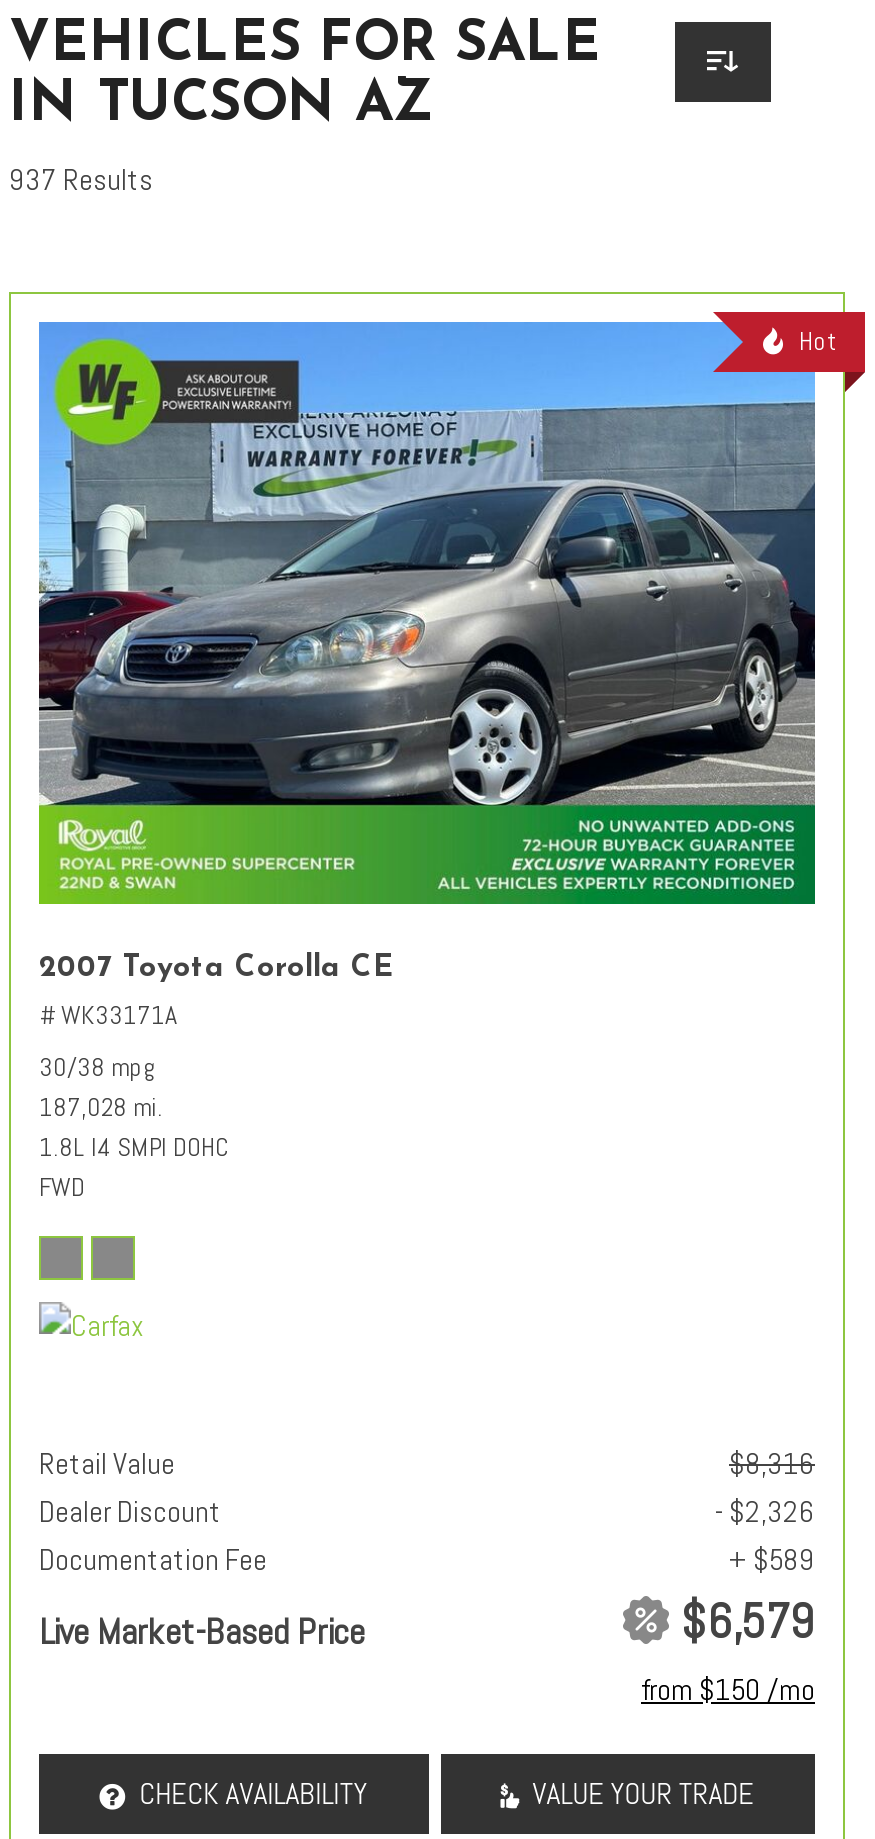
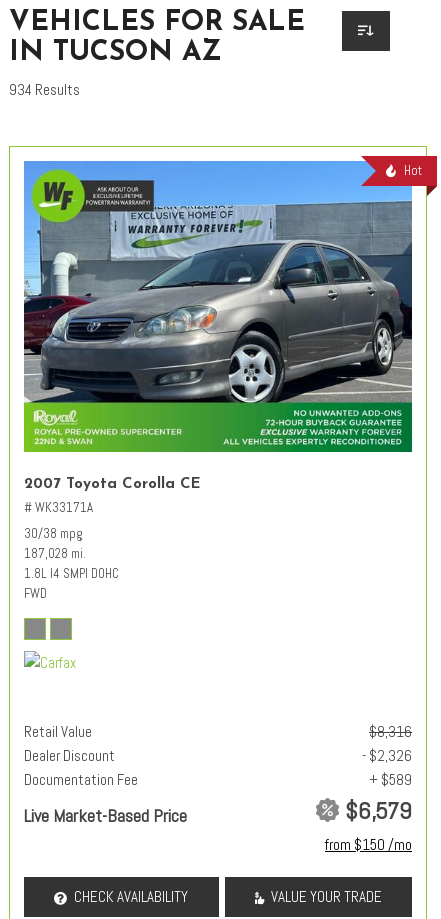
[9,160,153,198] 937 Results -> [9,80,80,99] 934 Results

